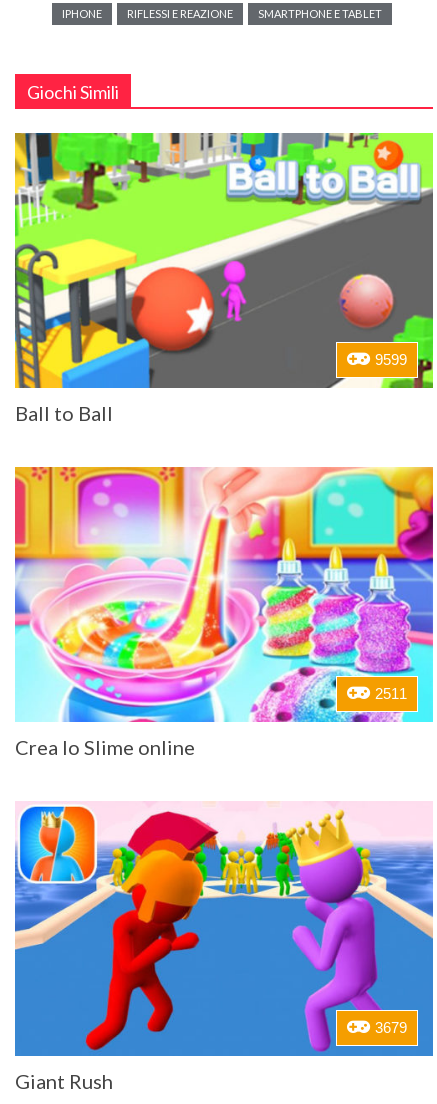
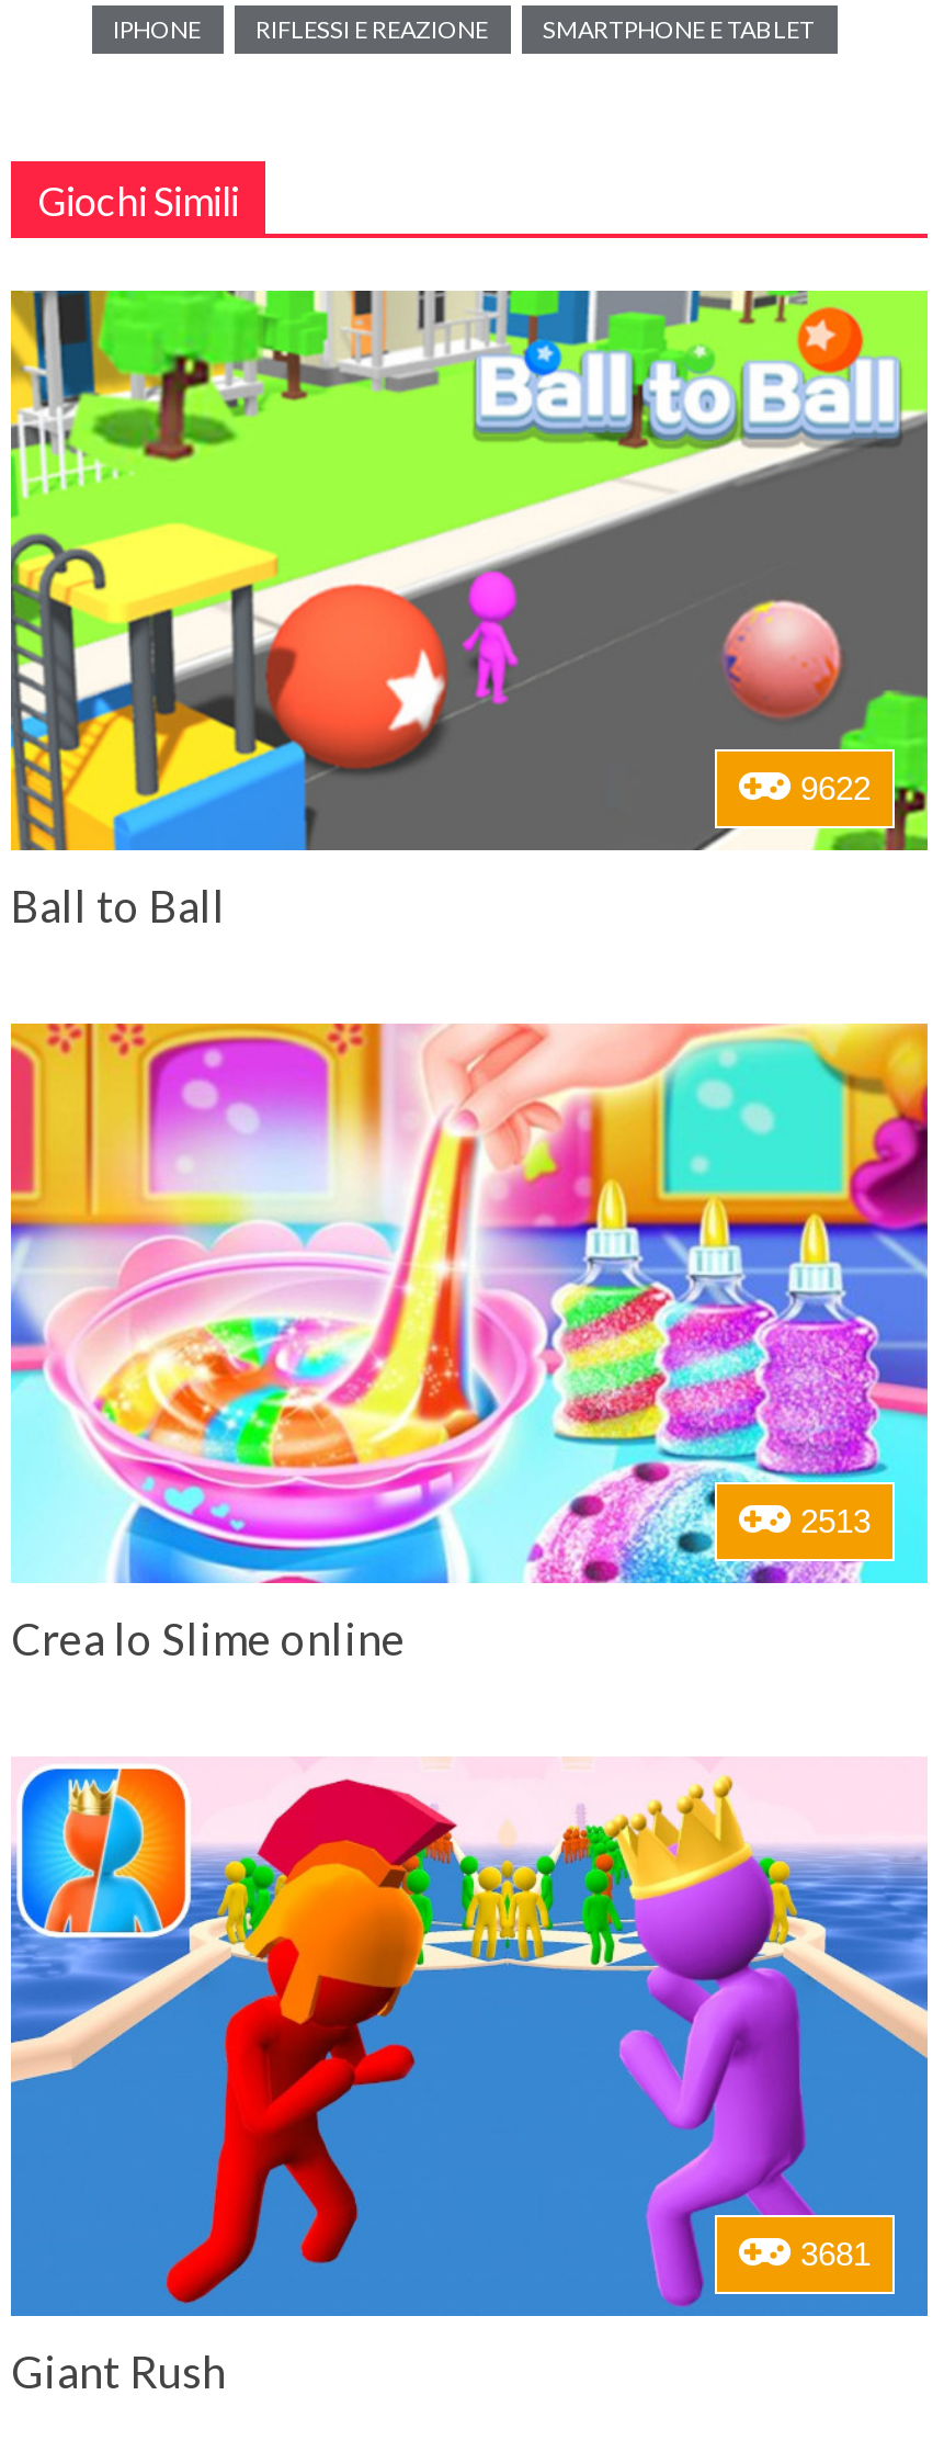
[375,351,407,368] 9599 -> [800,770,871,807] 9622
[375,685,407,702] 2511 -> [800,1502,871,1539] 2513
[375,1019,407,1036] 3679 -> [800,2234,871,2271] 3681

